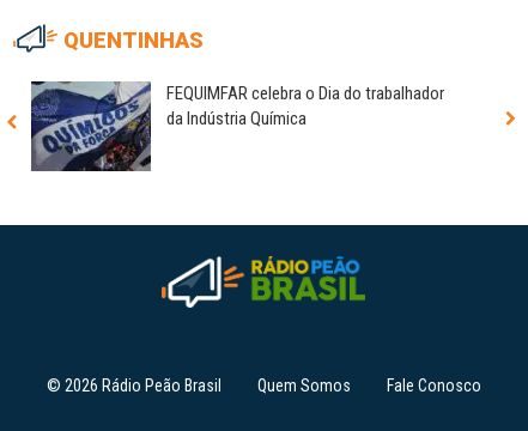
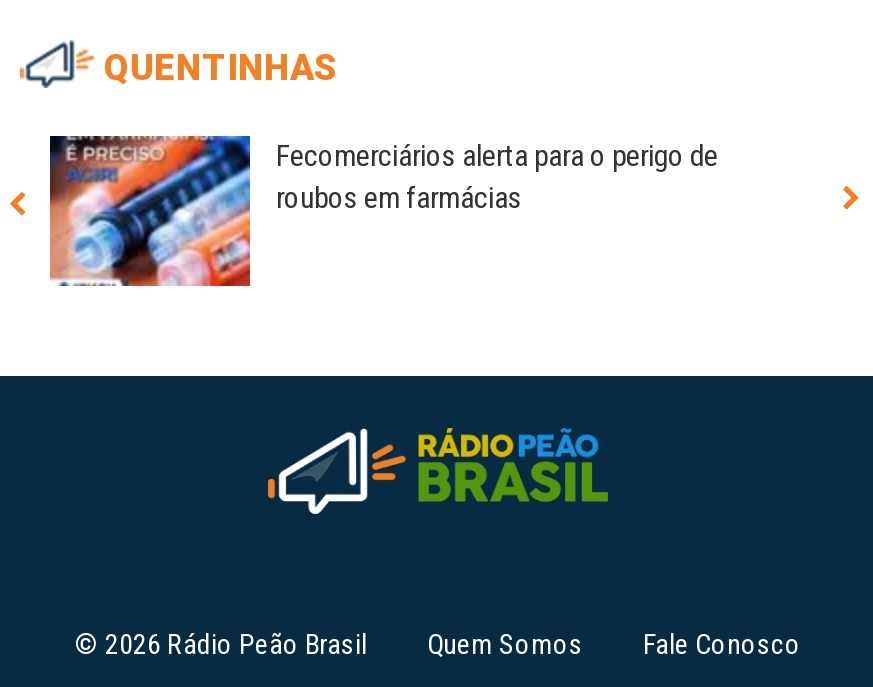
[30,81,444,172] [image] | FEQUIMFAR celebra o Dia do trabalhador | da Indústria Química -> [48,134,718,288] [image] | Fecomerciários alerta para o perigo de | roubos em farmácias

